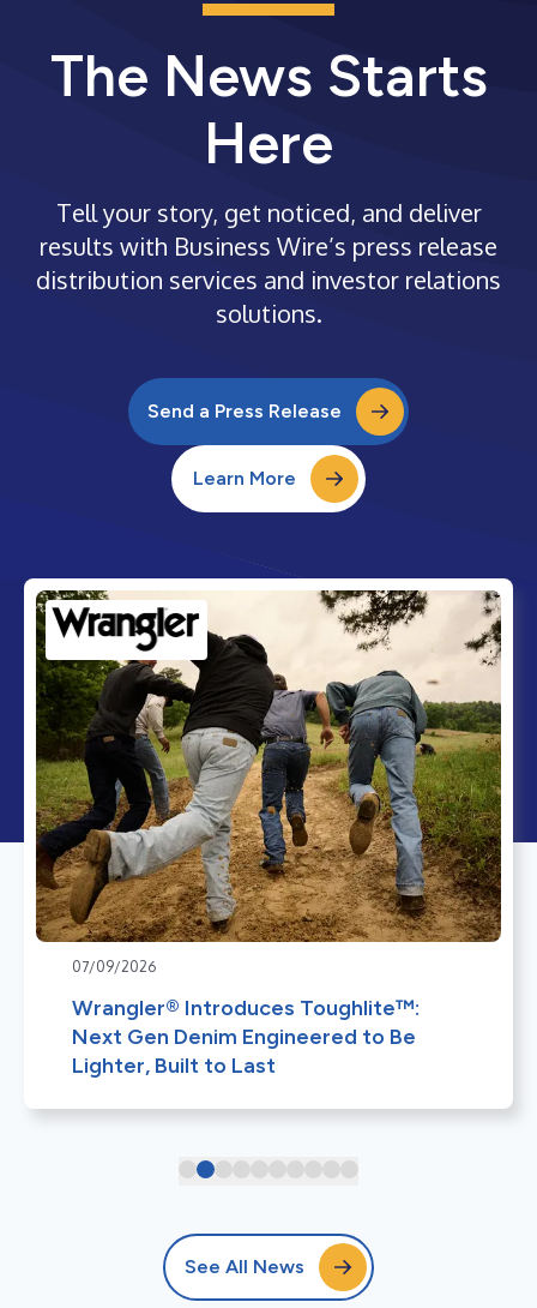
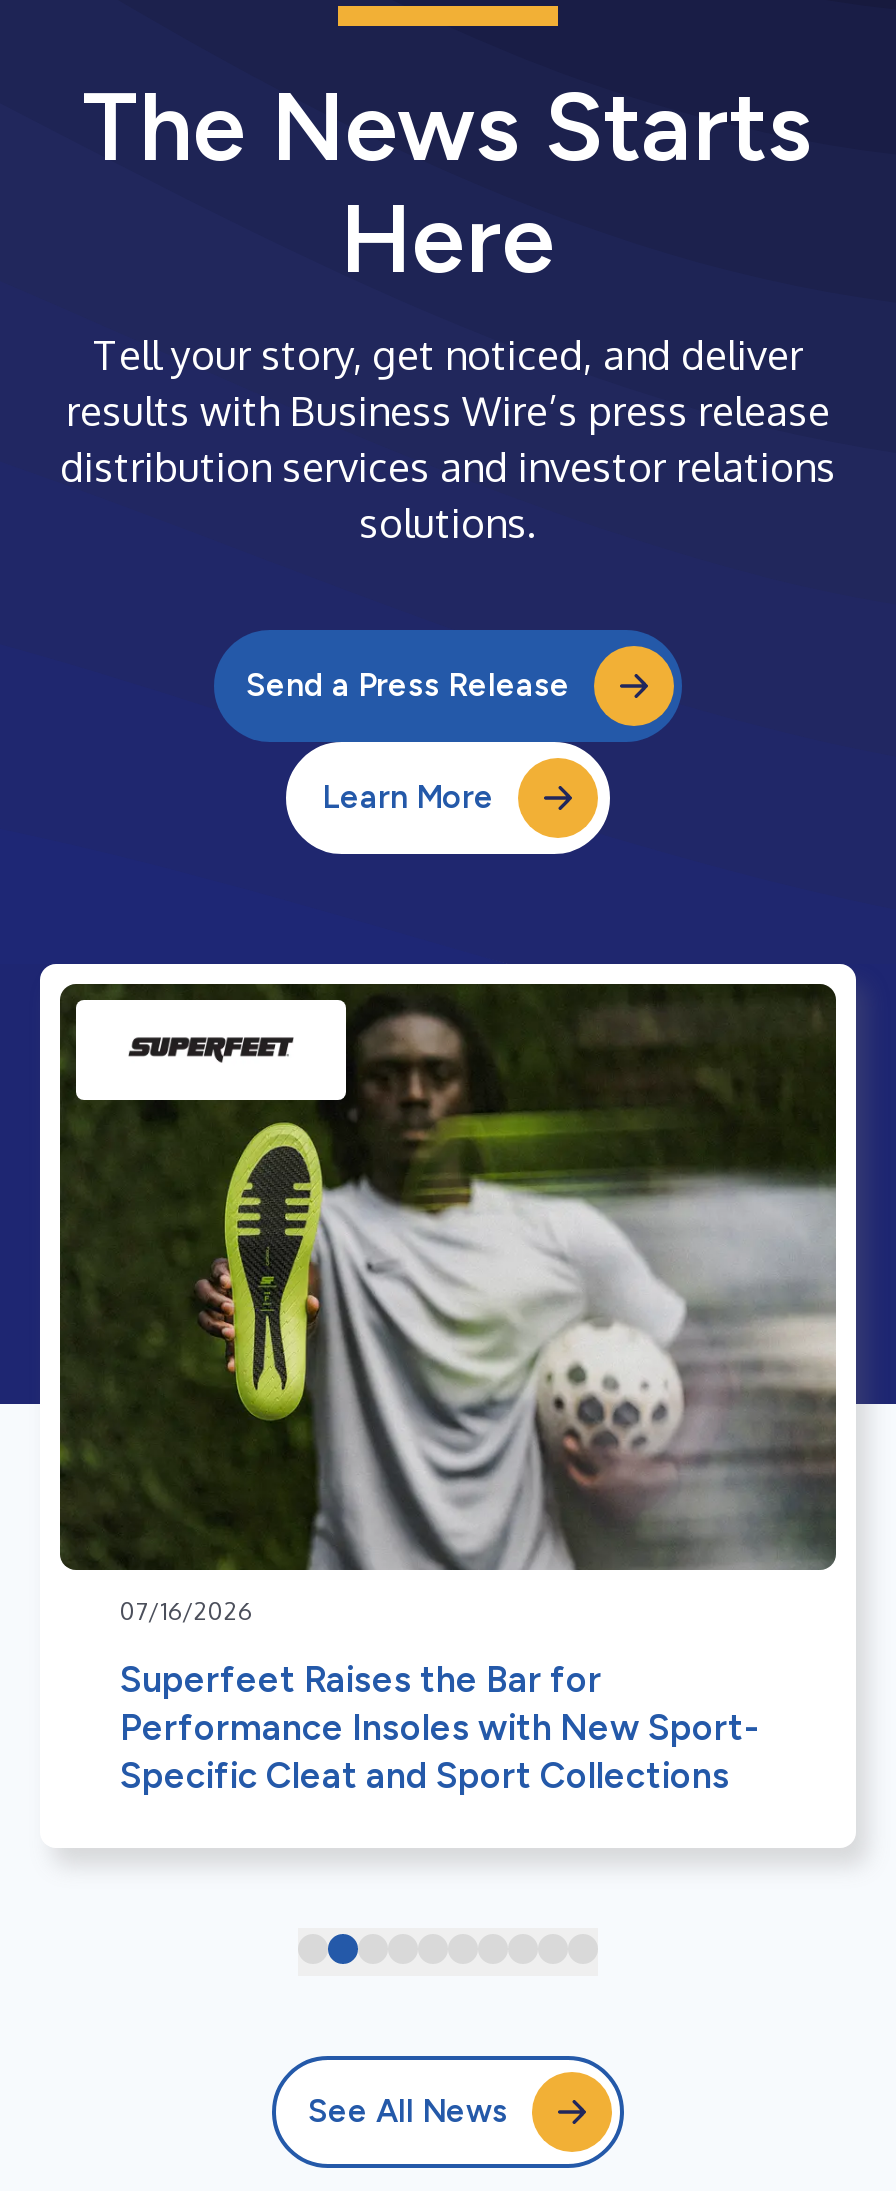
[36,589,502,975] [image] | 07/09/2026 -> [60,982,838,1626] [image] | 07/16/2026
[72,995,420,1079] Wrangler® Introduces Toughlite™: | Next Gen Denim Engineered to Be | Lighter, Built to Last -> [120,1658,758,1798] Superfeet Raises the Bar for | Performance Insoles with New Sport- | Specific Cleat and Sport Collections

